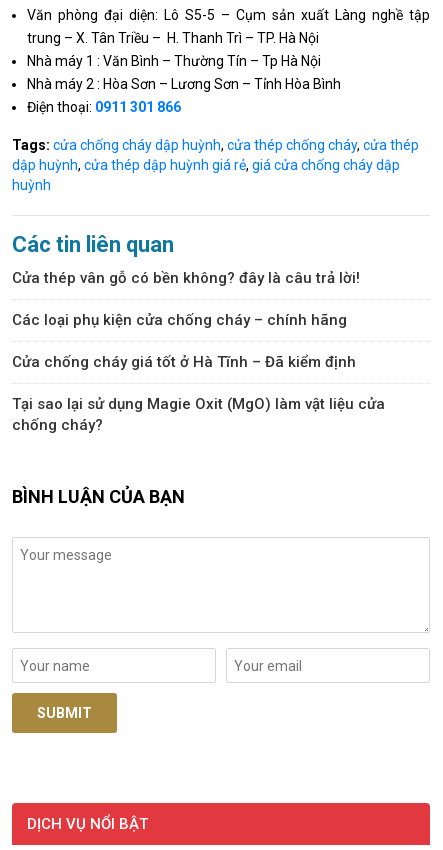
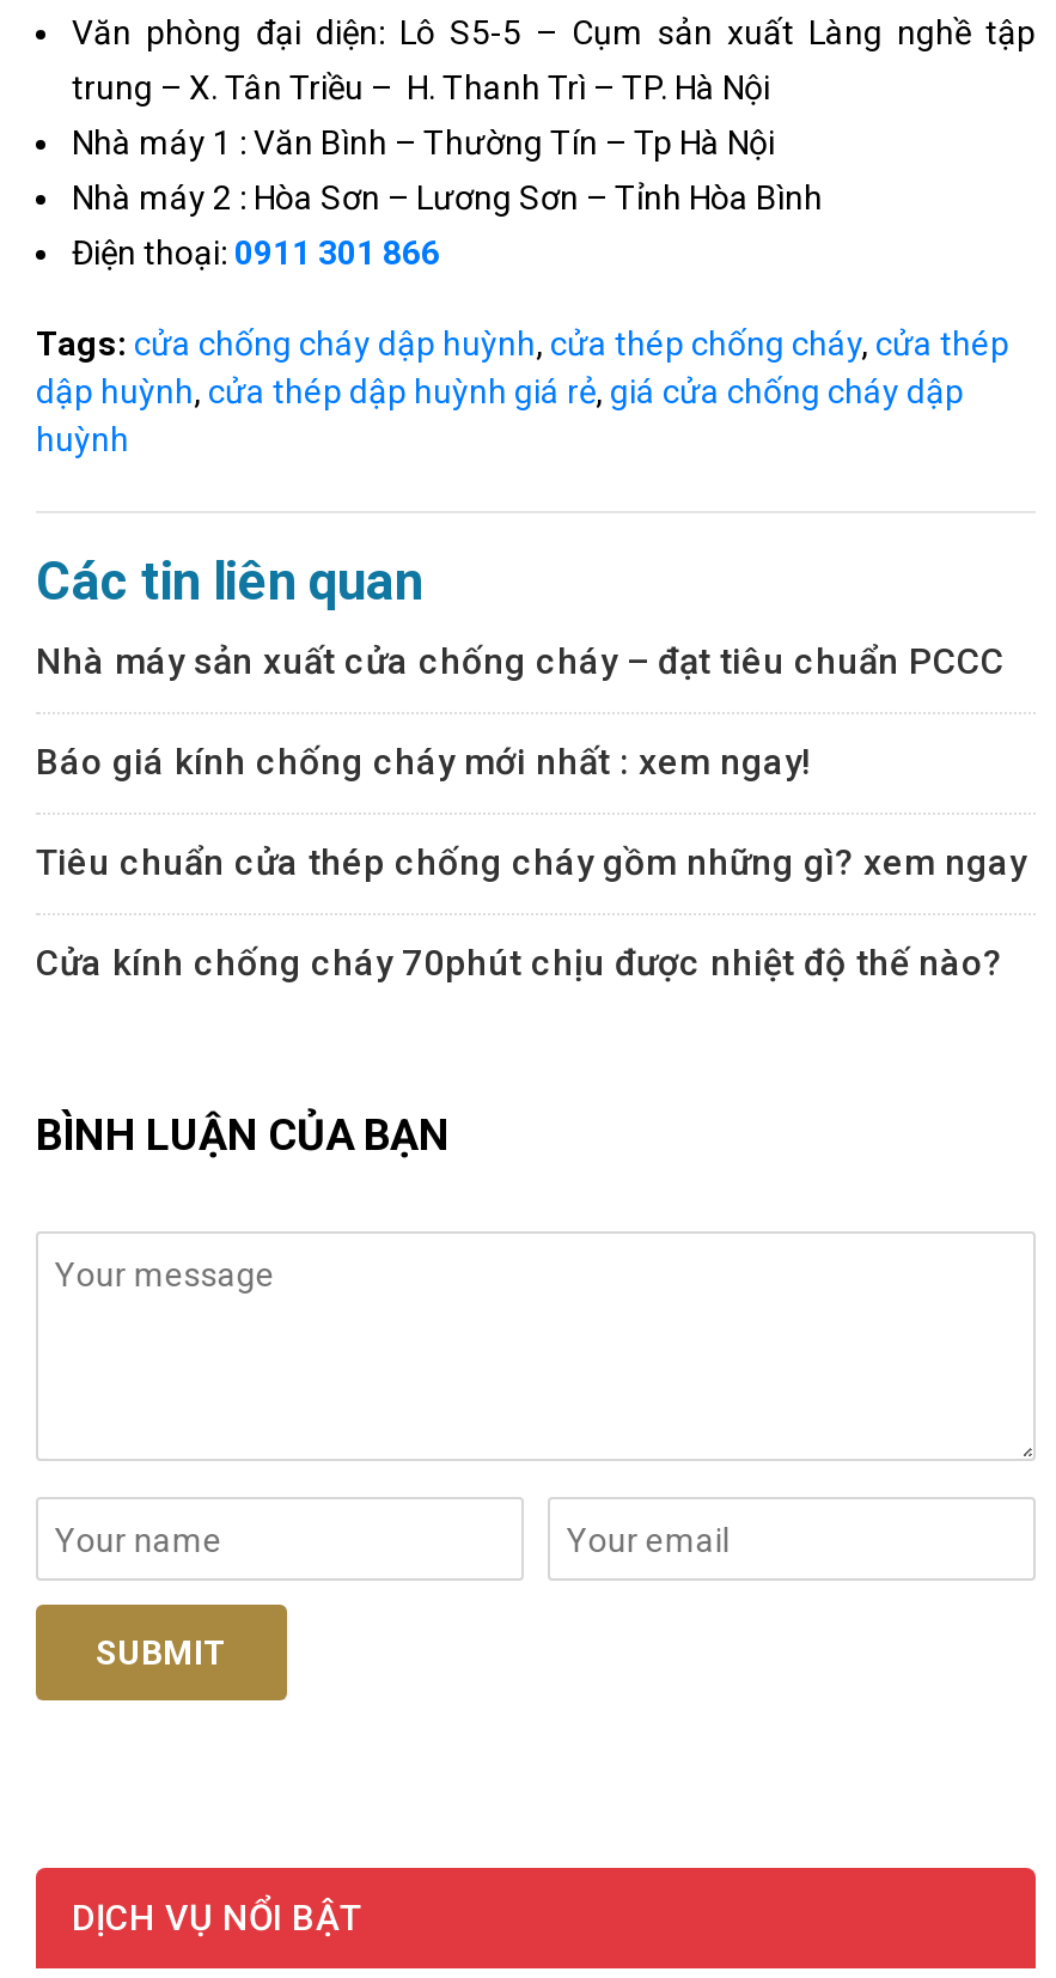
[12,269,360,287] Cửa thép vân gỗ có bền không? đây là câu trả lời! -> [36,640,1005,684] Nhà máy sản xuất cửa chống cháy – đạt tiêu chuẩn PCCC
[12,311,347,329] Các loại phụ kiện cửa chống cháy – chính hãng -> [36,741,811,784] Báo giá kính chống cháy mới nhất : xem ngay!
[12,353,356,371] Cửa chống cháy giá tốt ở Hà Tĩnh – Đã kiểm định -> [36,841,1026,885] Tiêu chuẩn cửa thép chống cháy gồm những gì? xem ngay
[12,395,385,434] Tại sao lại sử dụng Magie Oxit (MgO) làm vật liệu cửa | chống cháy? -> [36,942,1002,985] Cửa kính chống cháy 70phút chịu được nhiệt độ thế nào?

